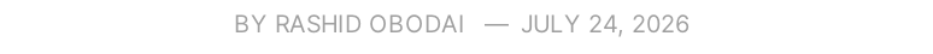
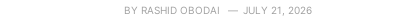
[234,9,690,38] BY RASHID OBODAI JULY 24, 2026 -> [124,4,312,16] BY RASHID OBODAI JULY 21, 2026

